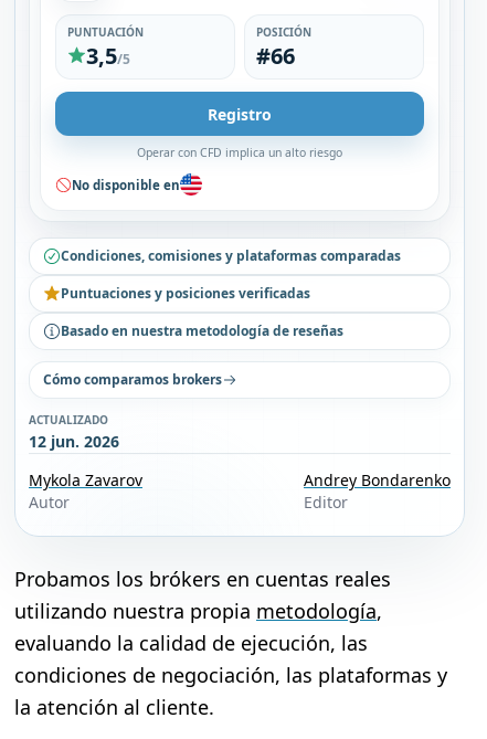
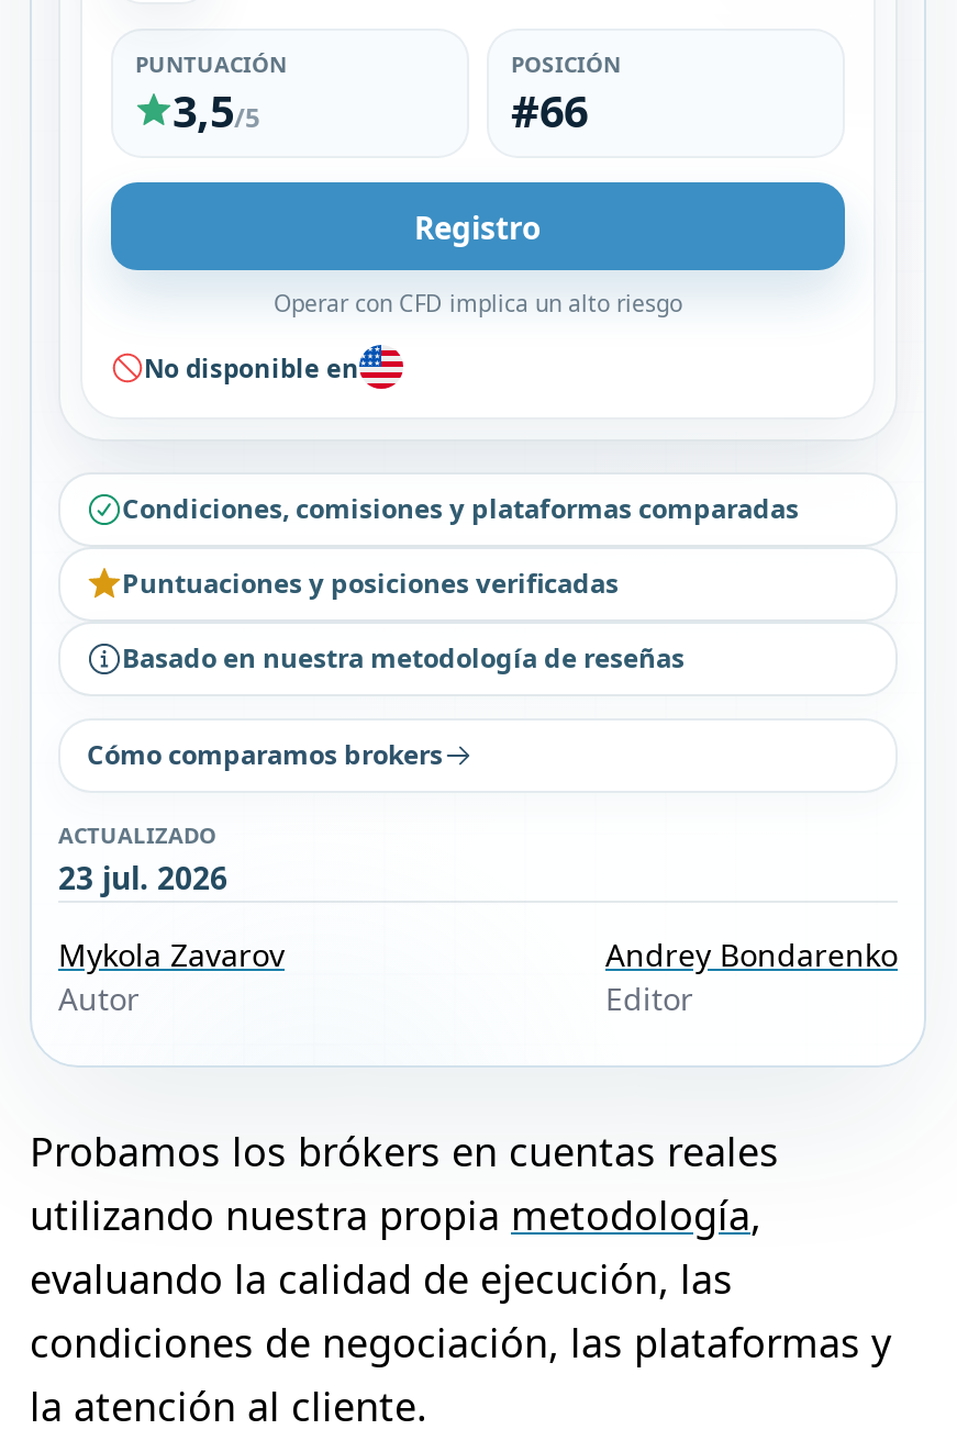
[29,431,119,452] 12 jun. 2026 -> [58,857,227,898] 23 jul. 2026

